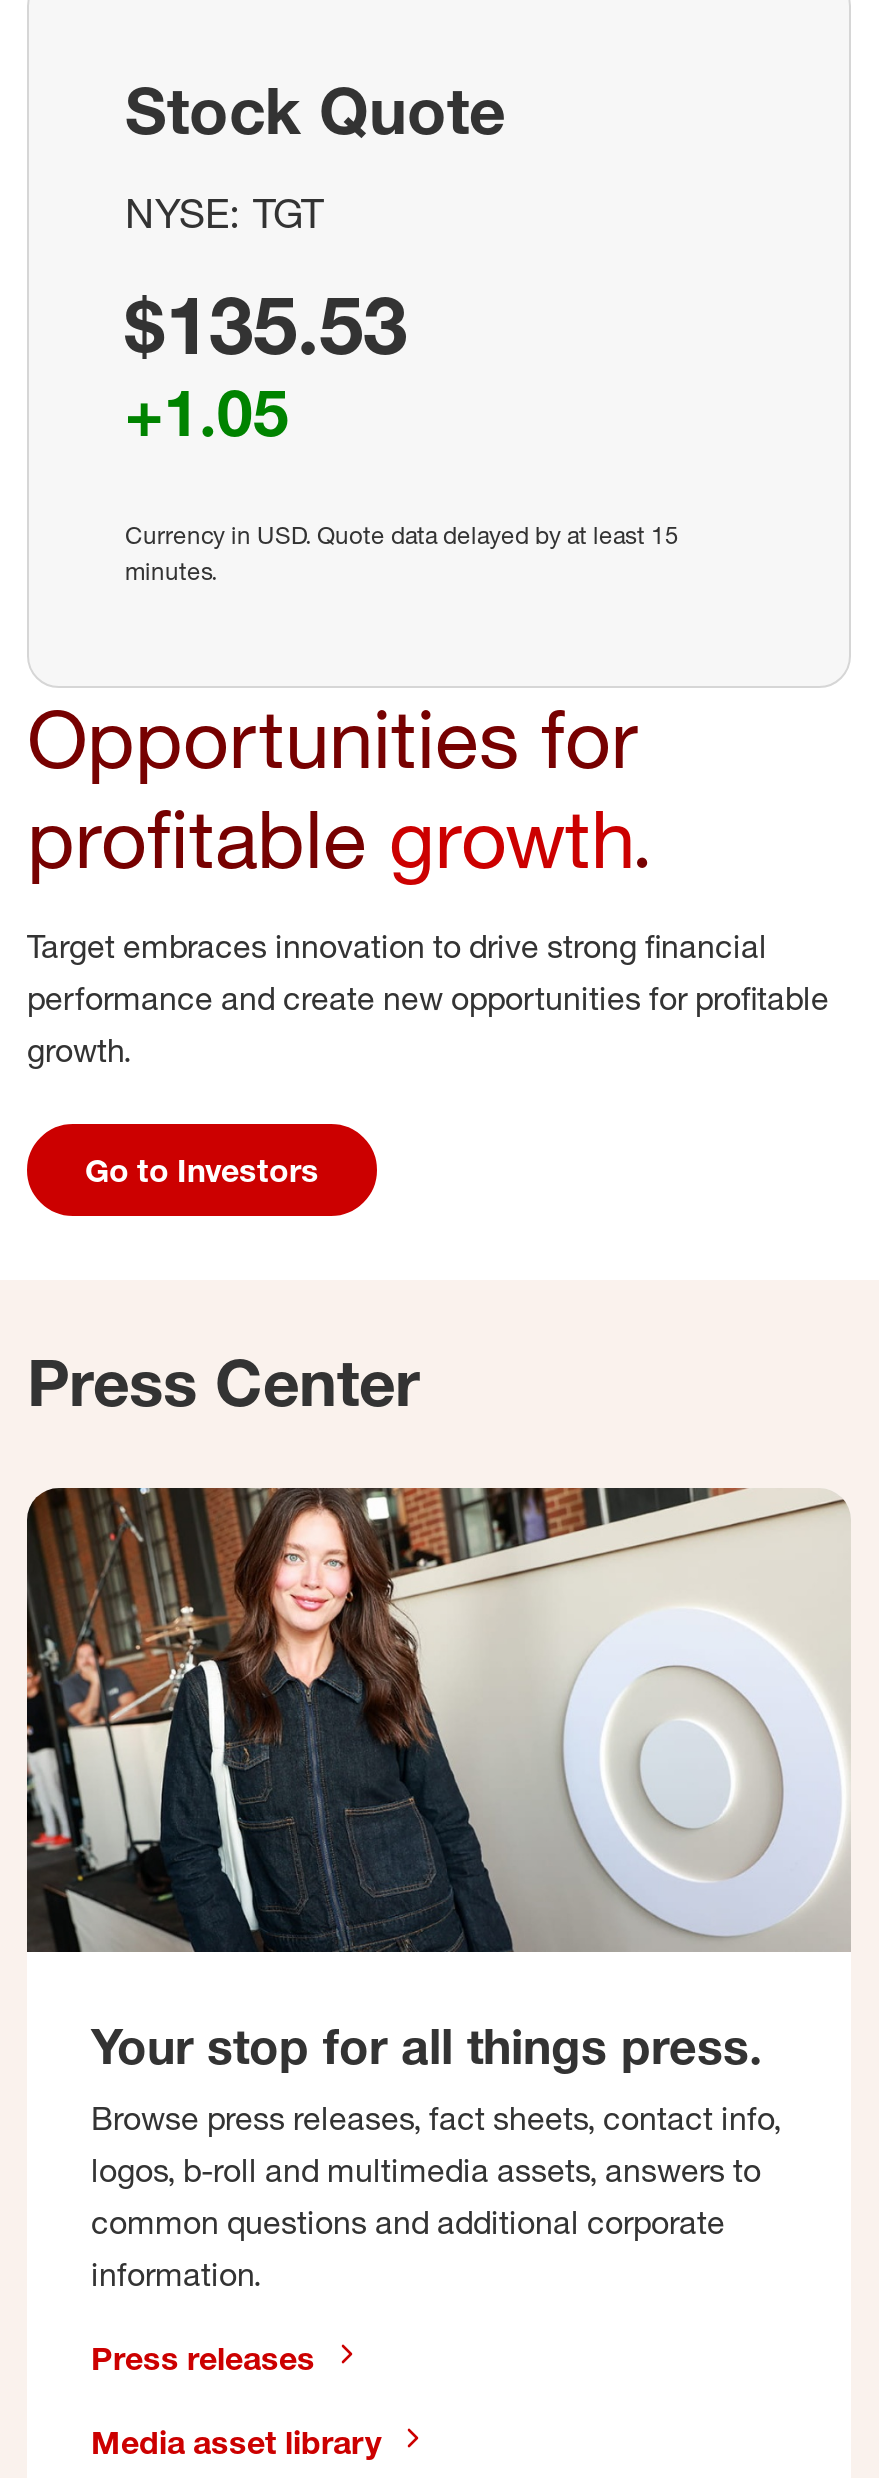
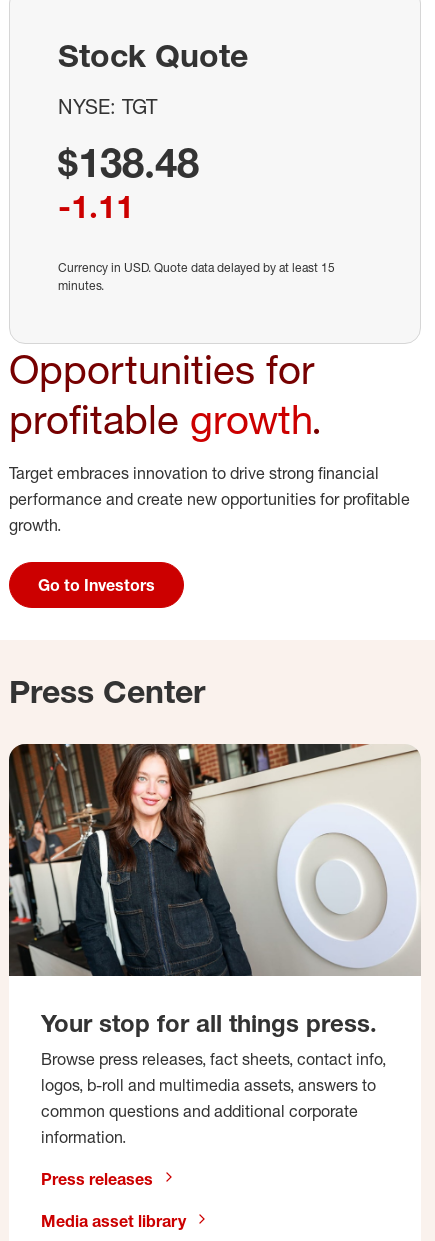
[125,275,407,371] $135.53 -> [58,138,199,186] $138.48
[163,373,289,451] 1.05 -> [58,187,134,226] -1.11

